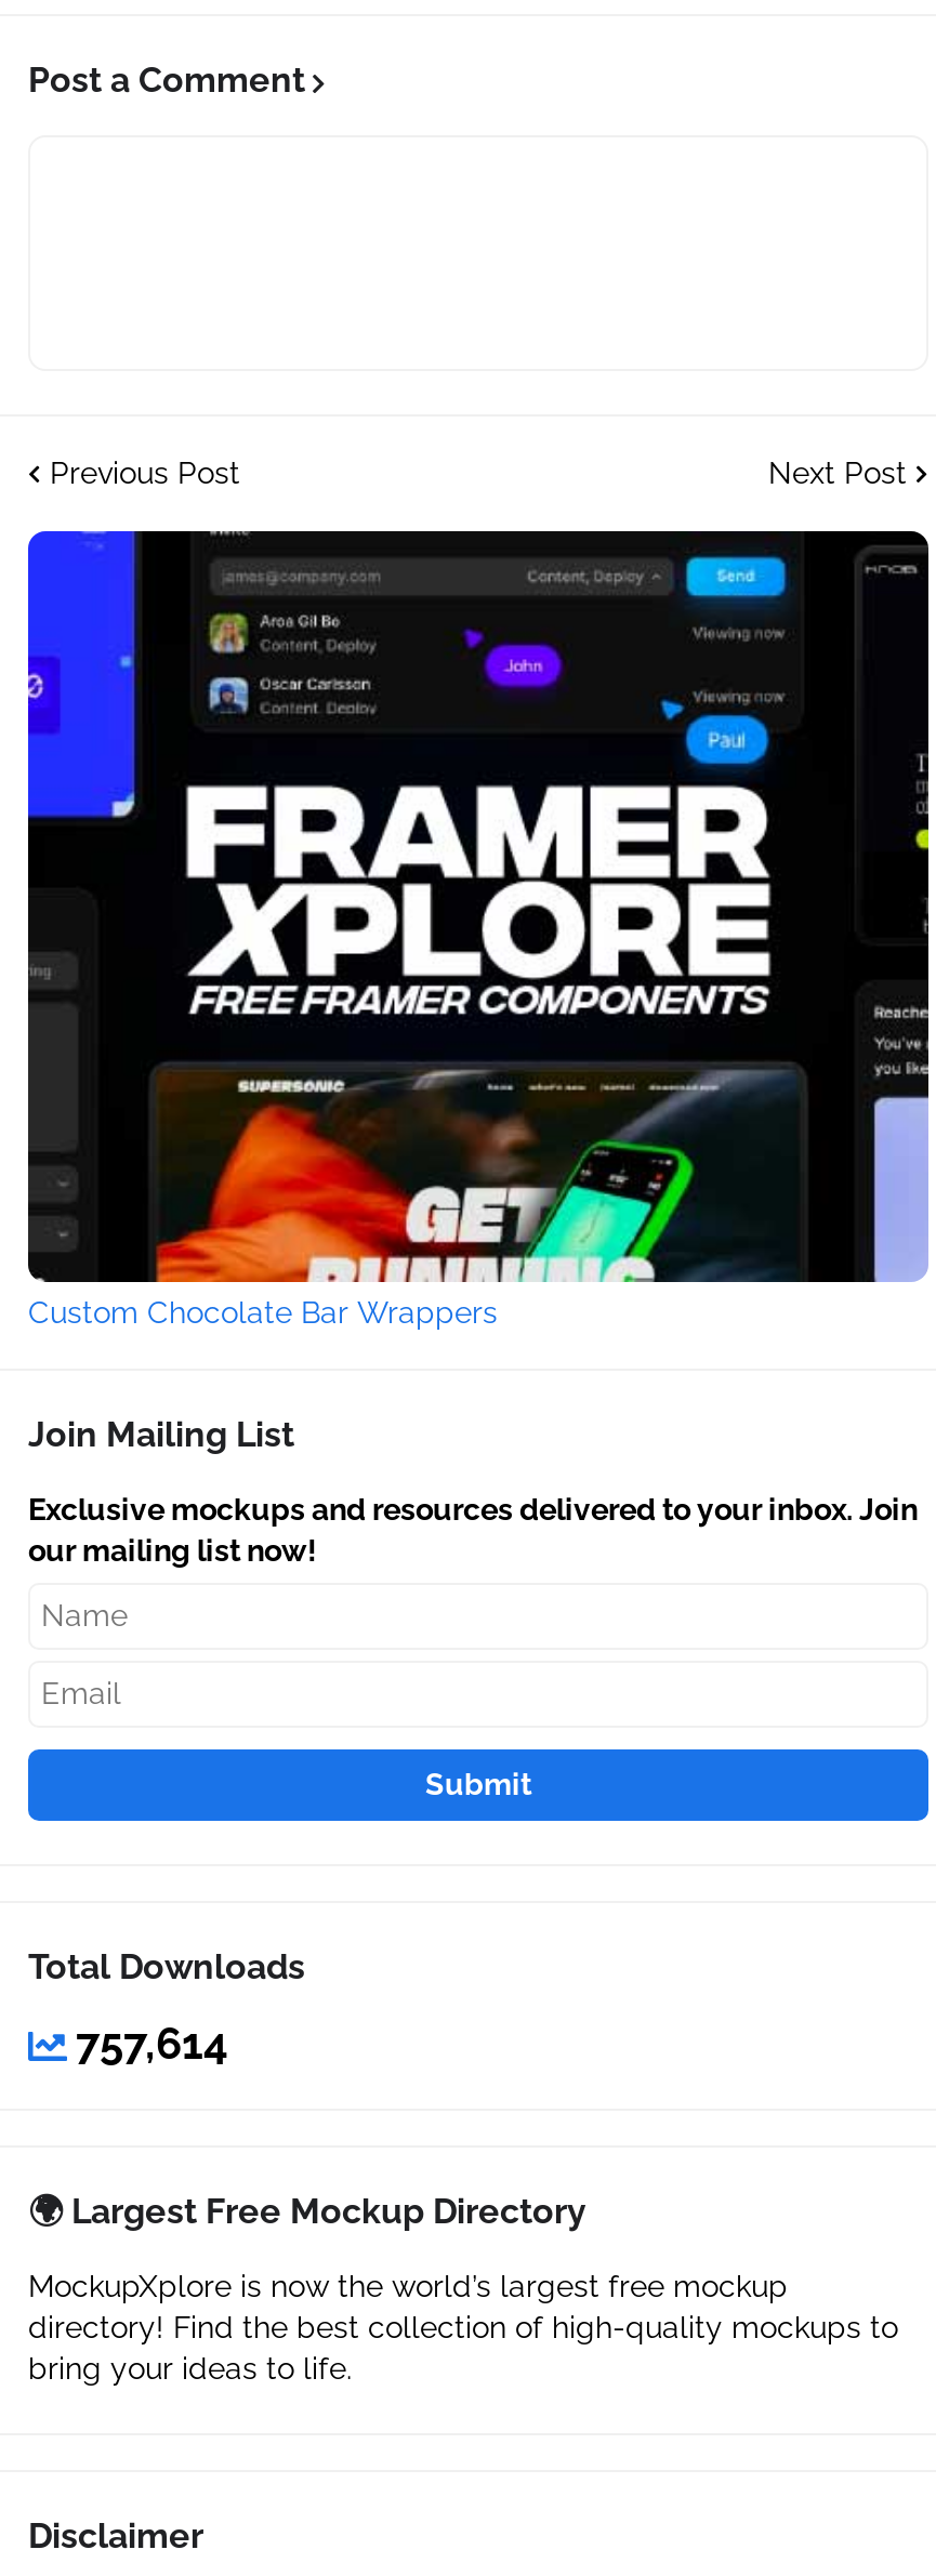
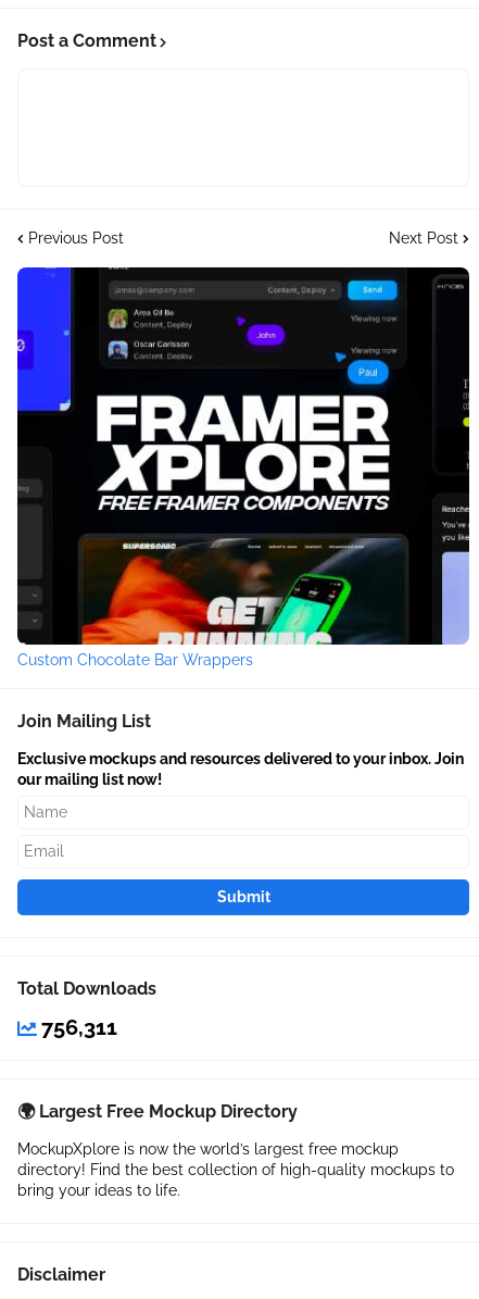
[76,2018,227,2070] 757,614 -> [41,1014,117,1040] 756,311

